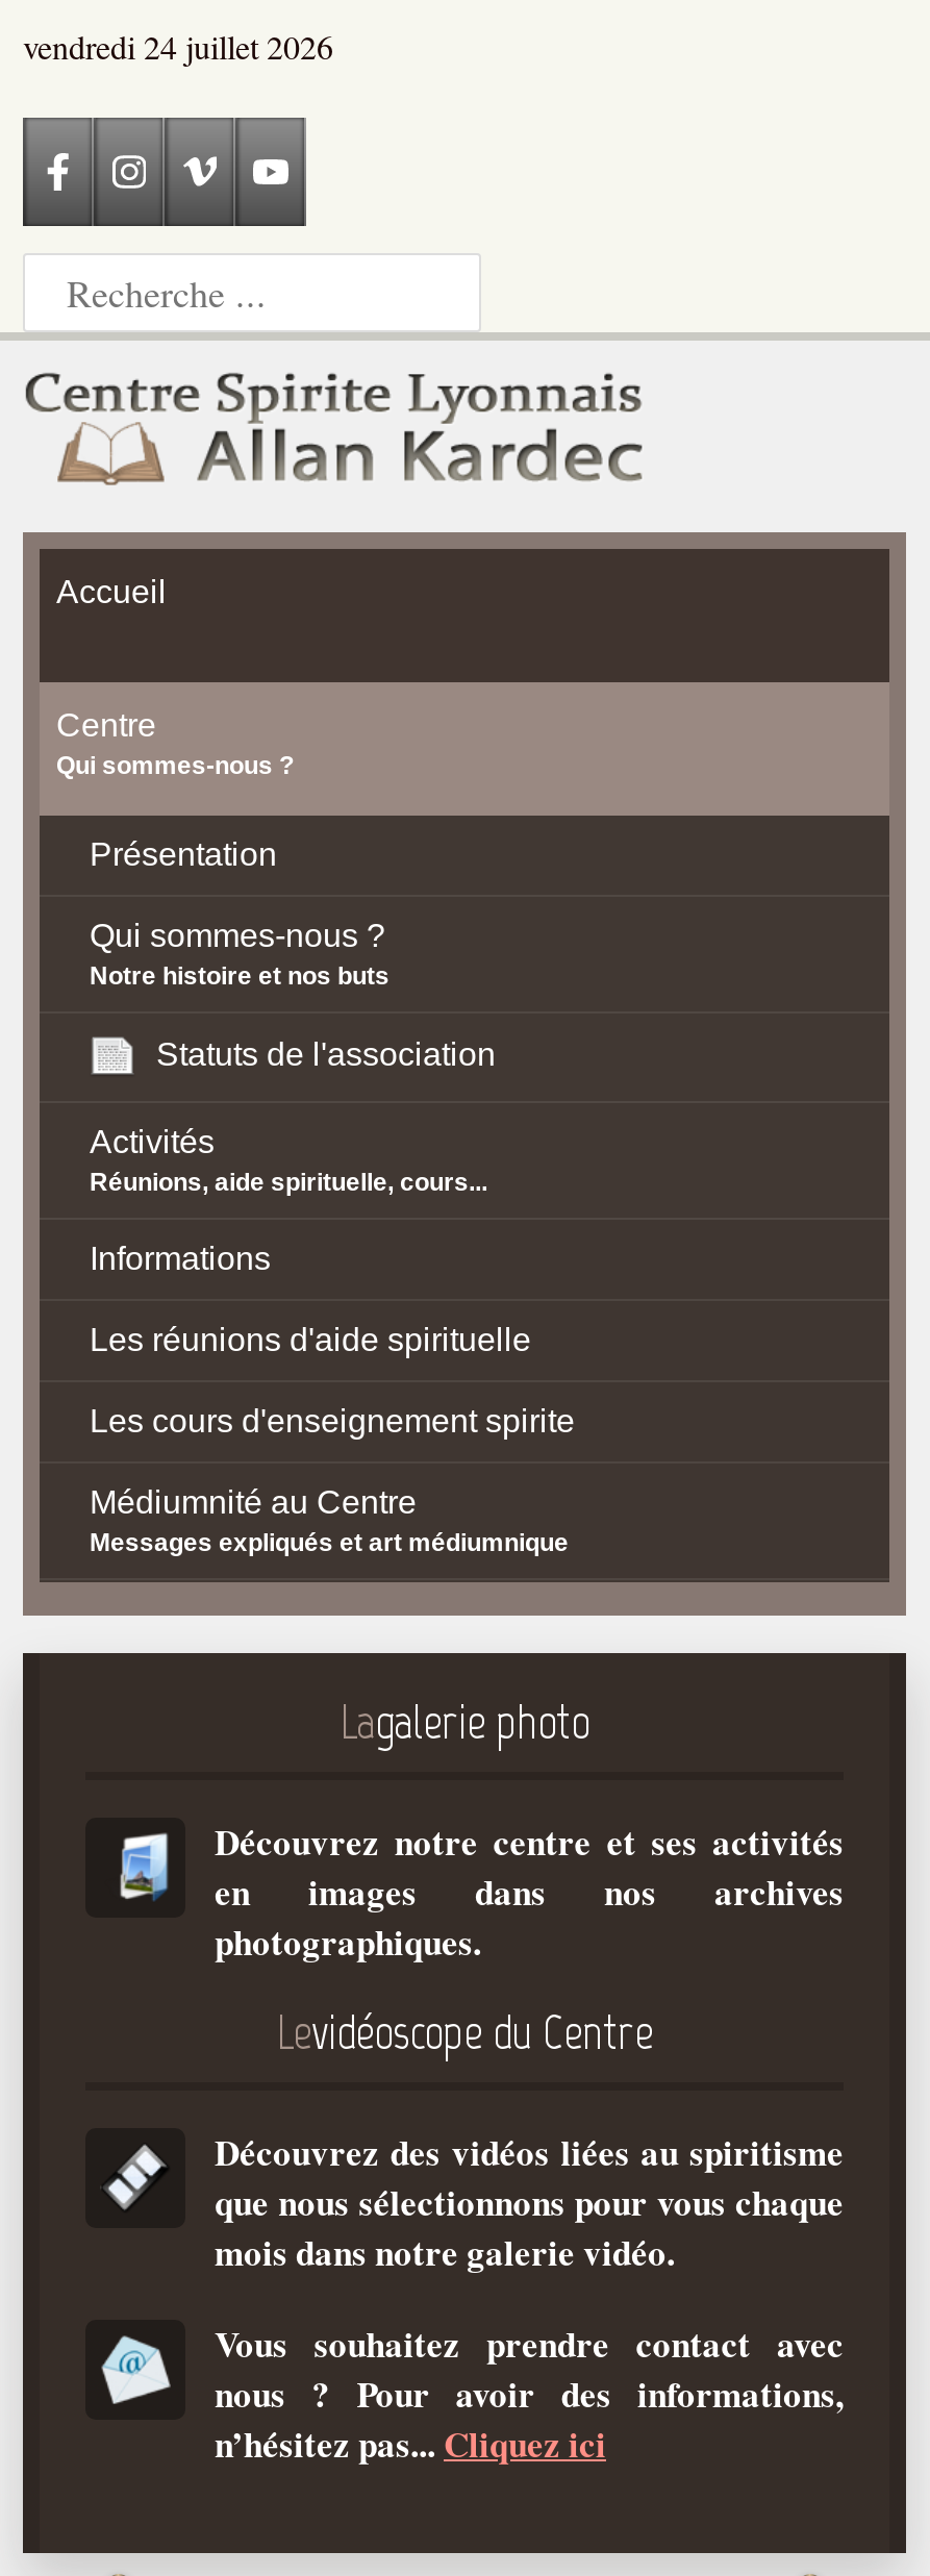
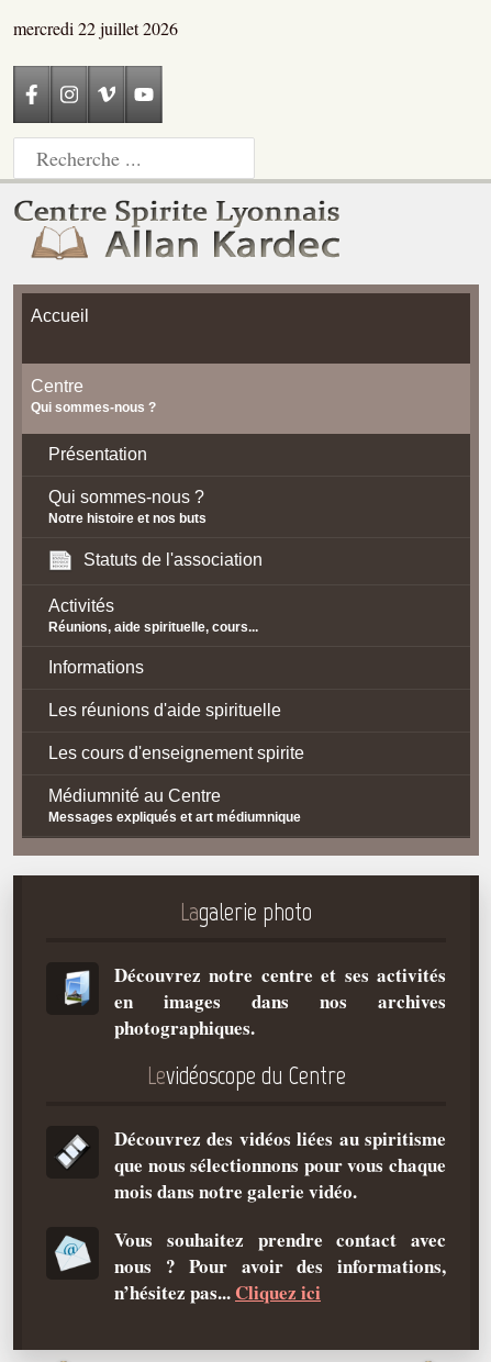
[23,24,333,68] vendredi 24 juillet 2026 -> [13,16,178,40] mercredi 22 juillet 2026

